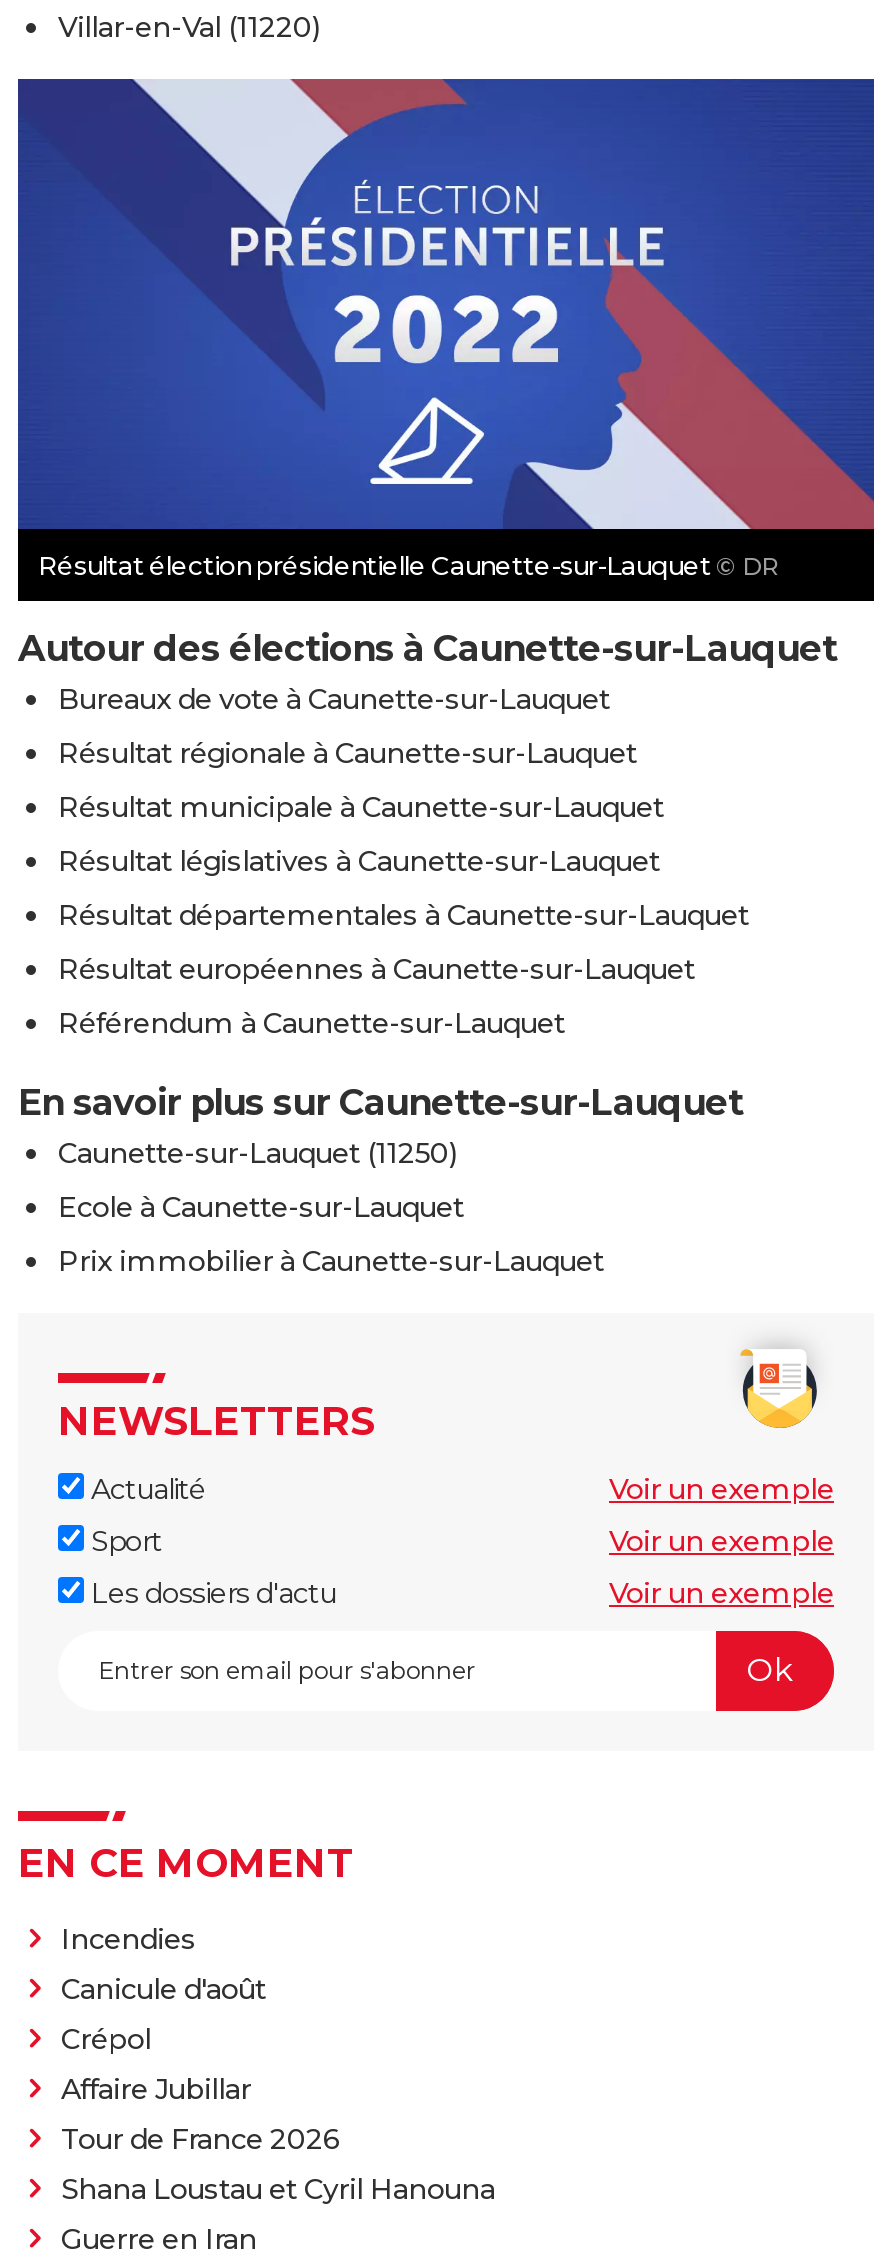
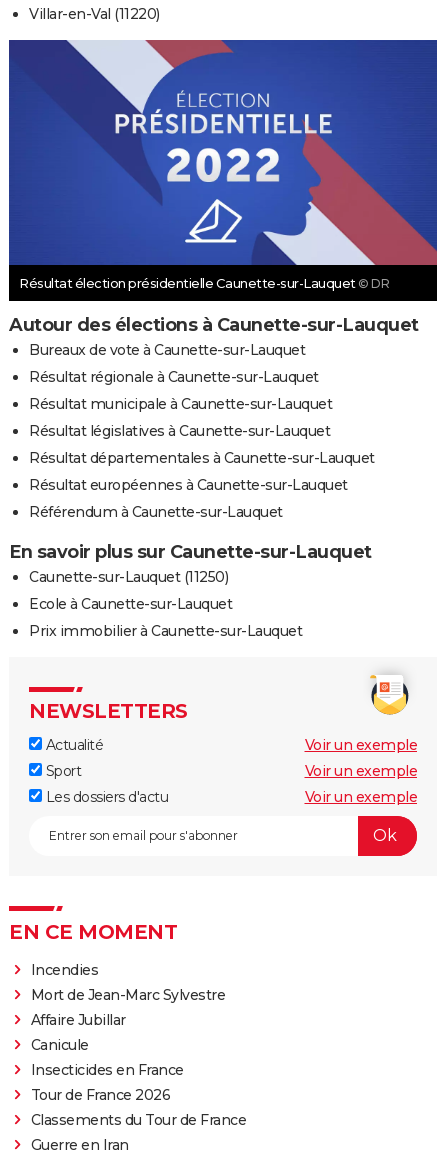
[61,1971,266,2057] Canicule d'août | Crépol -> [30,986,225,1004] Mort de Jean-Marc Sylvestre
moved [61,2071,251,2107] -> [30,1011,125,1029]: Affaire Jubillar
none -> [30,1036,183,1079] Canicule | Insecticides en France
[61,2171,495,2207] Shana Loustau et Cyril Hanouna -> [30,1111,246,1129] Classements du Tour de France

